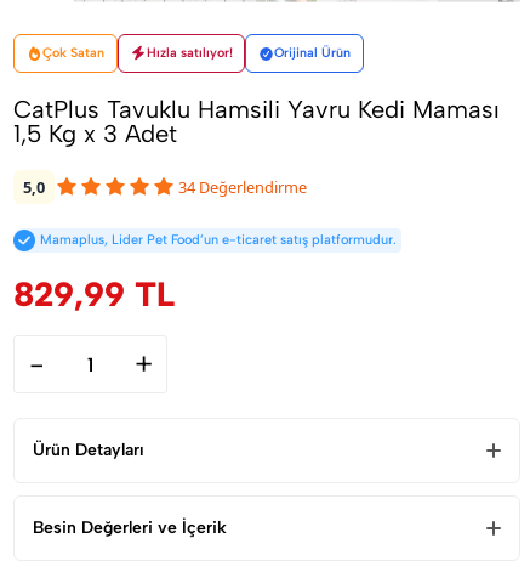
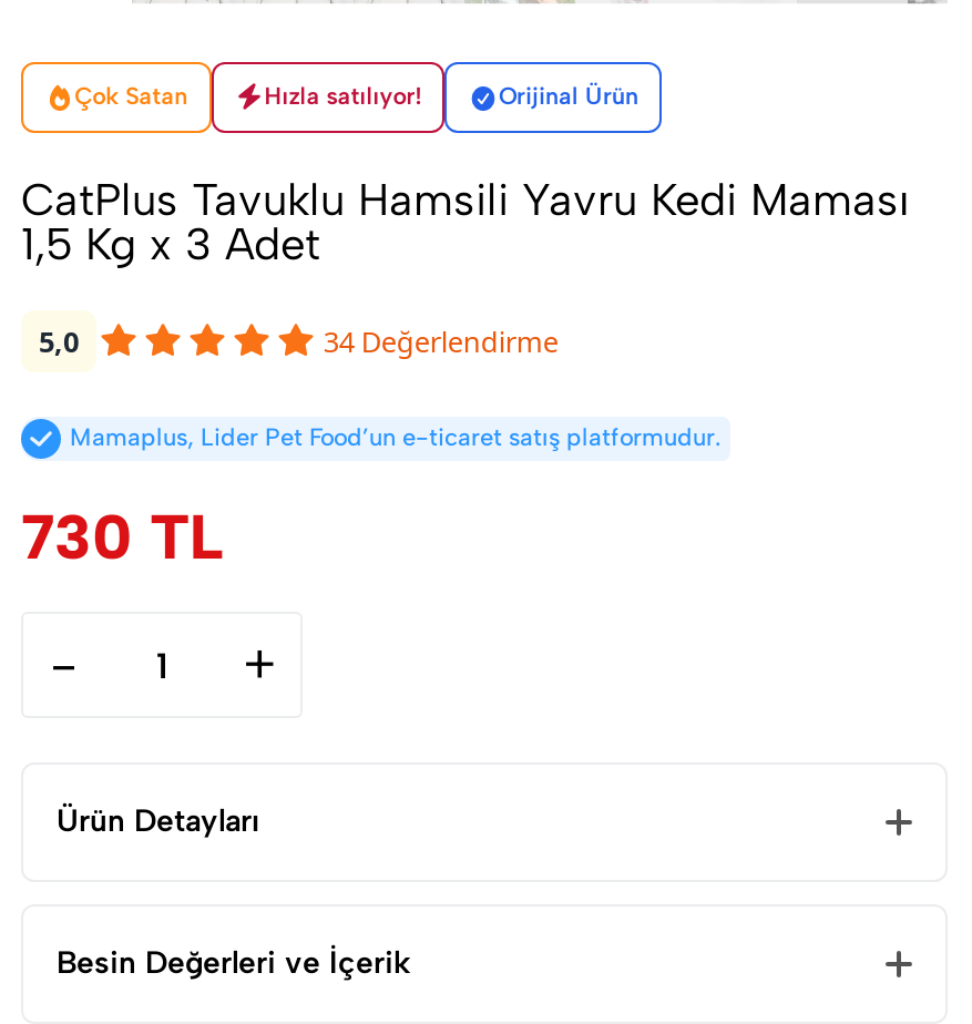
[13,274,175,315] 829,99 TL -> [21,500,223,575] 730 TL

